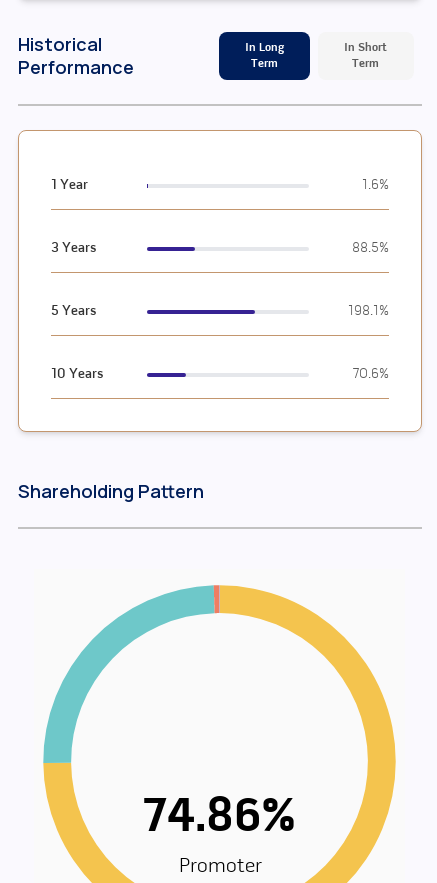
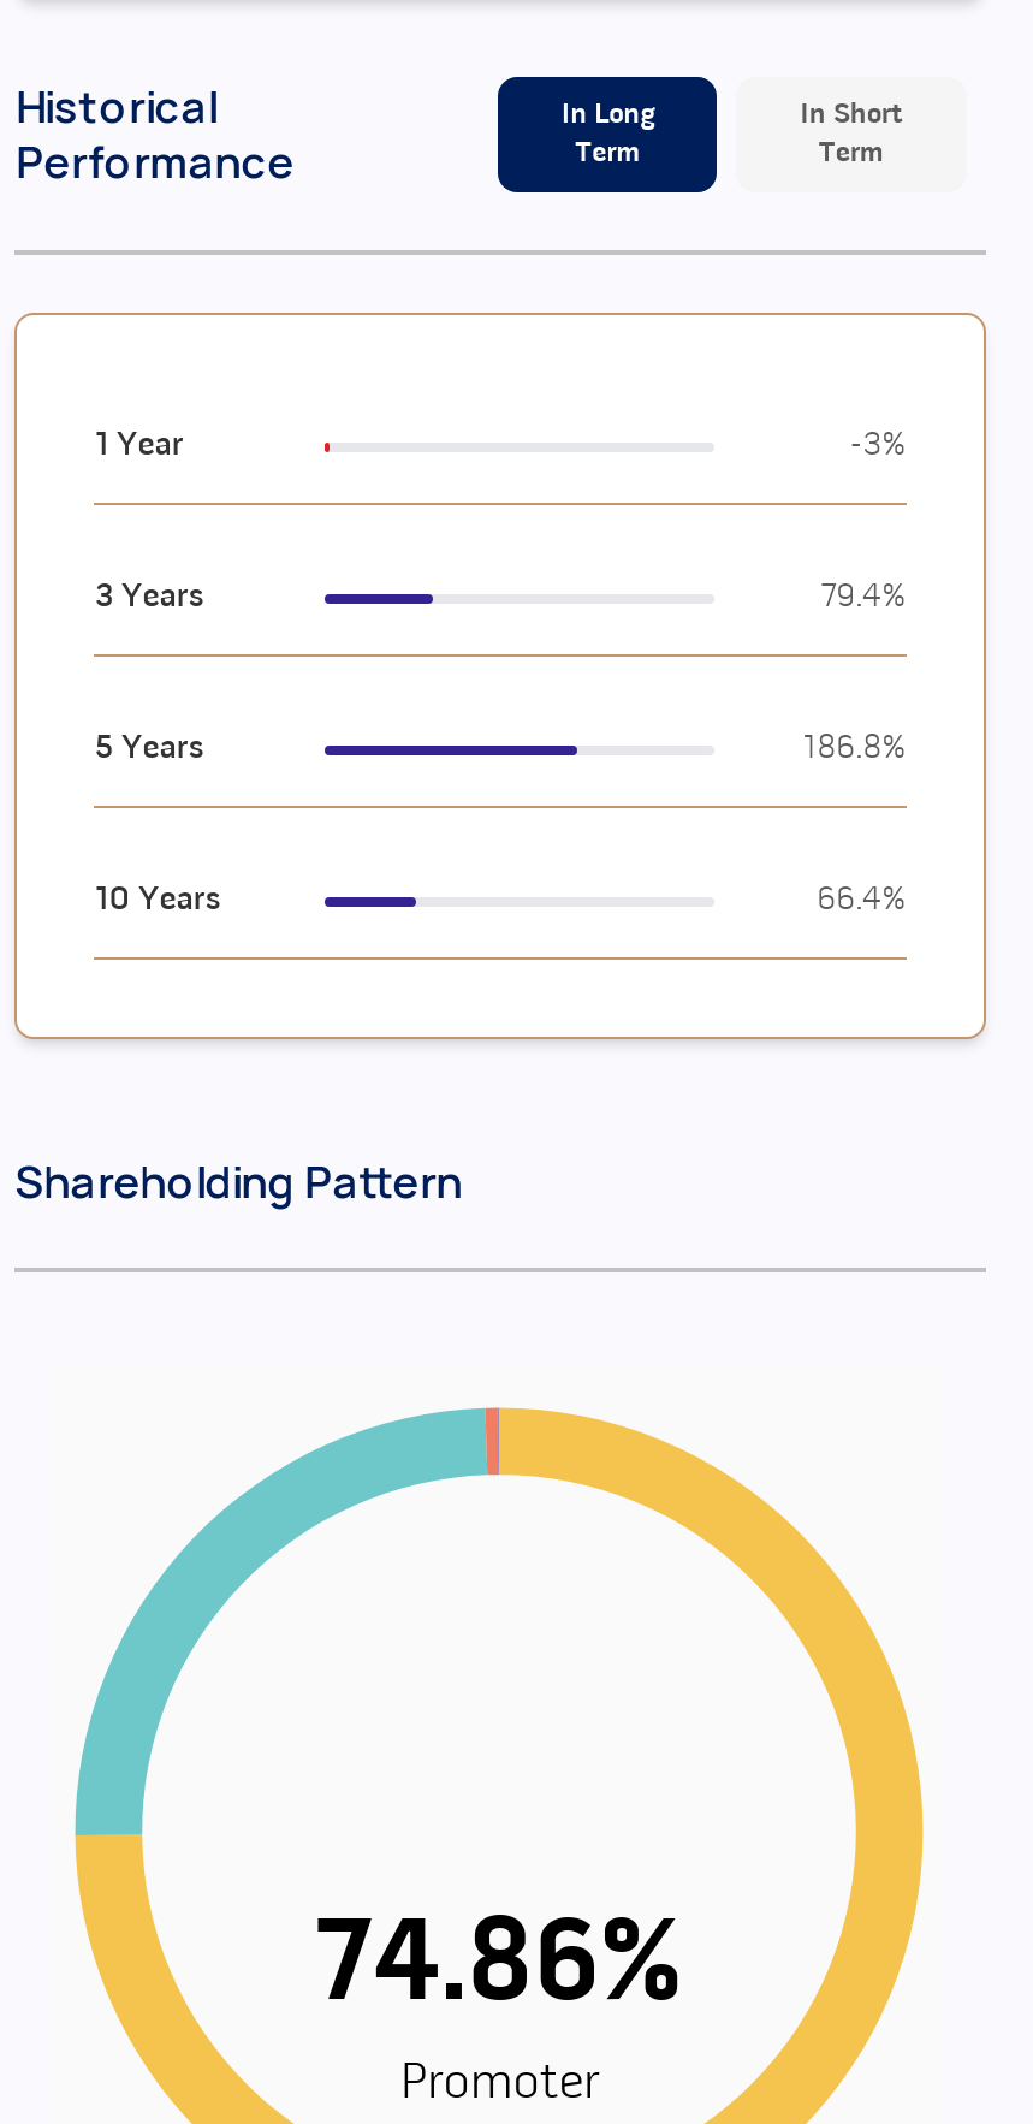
[362,179,389,192] 1.6% -> [850,431,906,462] -3%
[352,242,389,255] 88.5% -> [822,583,906,614] 79.4%
[348,305,389,318] 198.1% -> [802,734,906,765] 186.8%
[353,368,389,381] 70.6% -> [817,886,906,917] 66.4%

